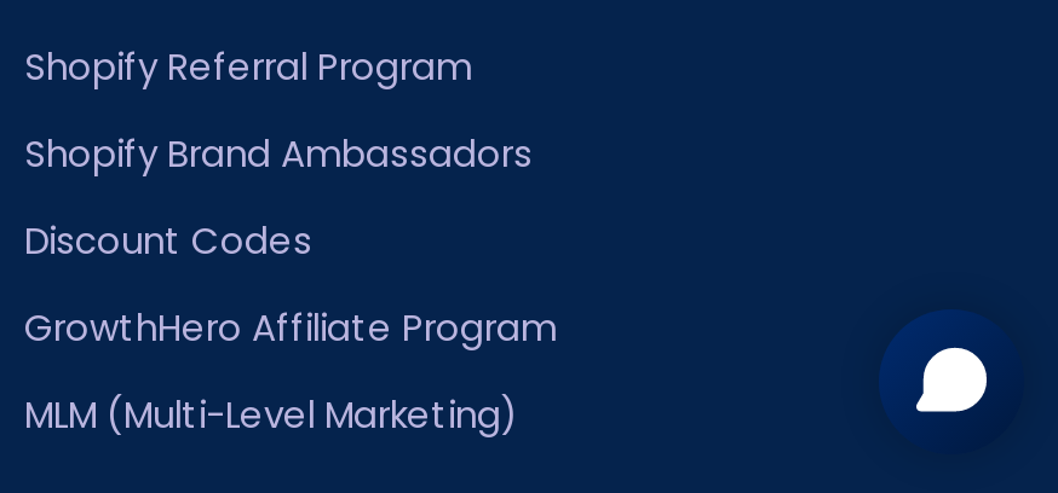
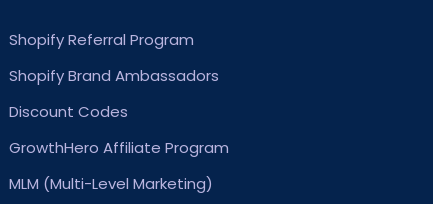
[896,326,990,416] [image] -> none

